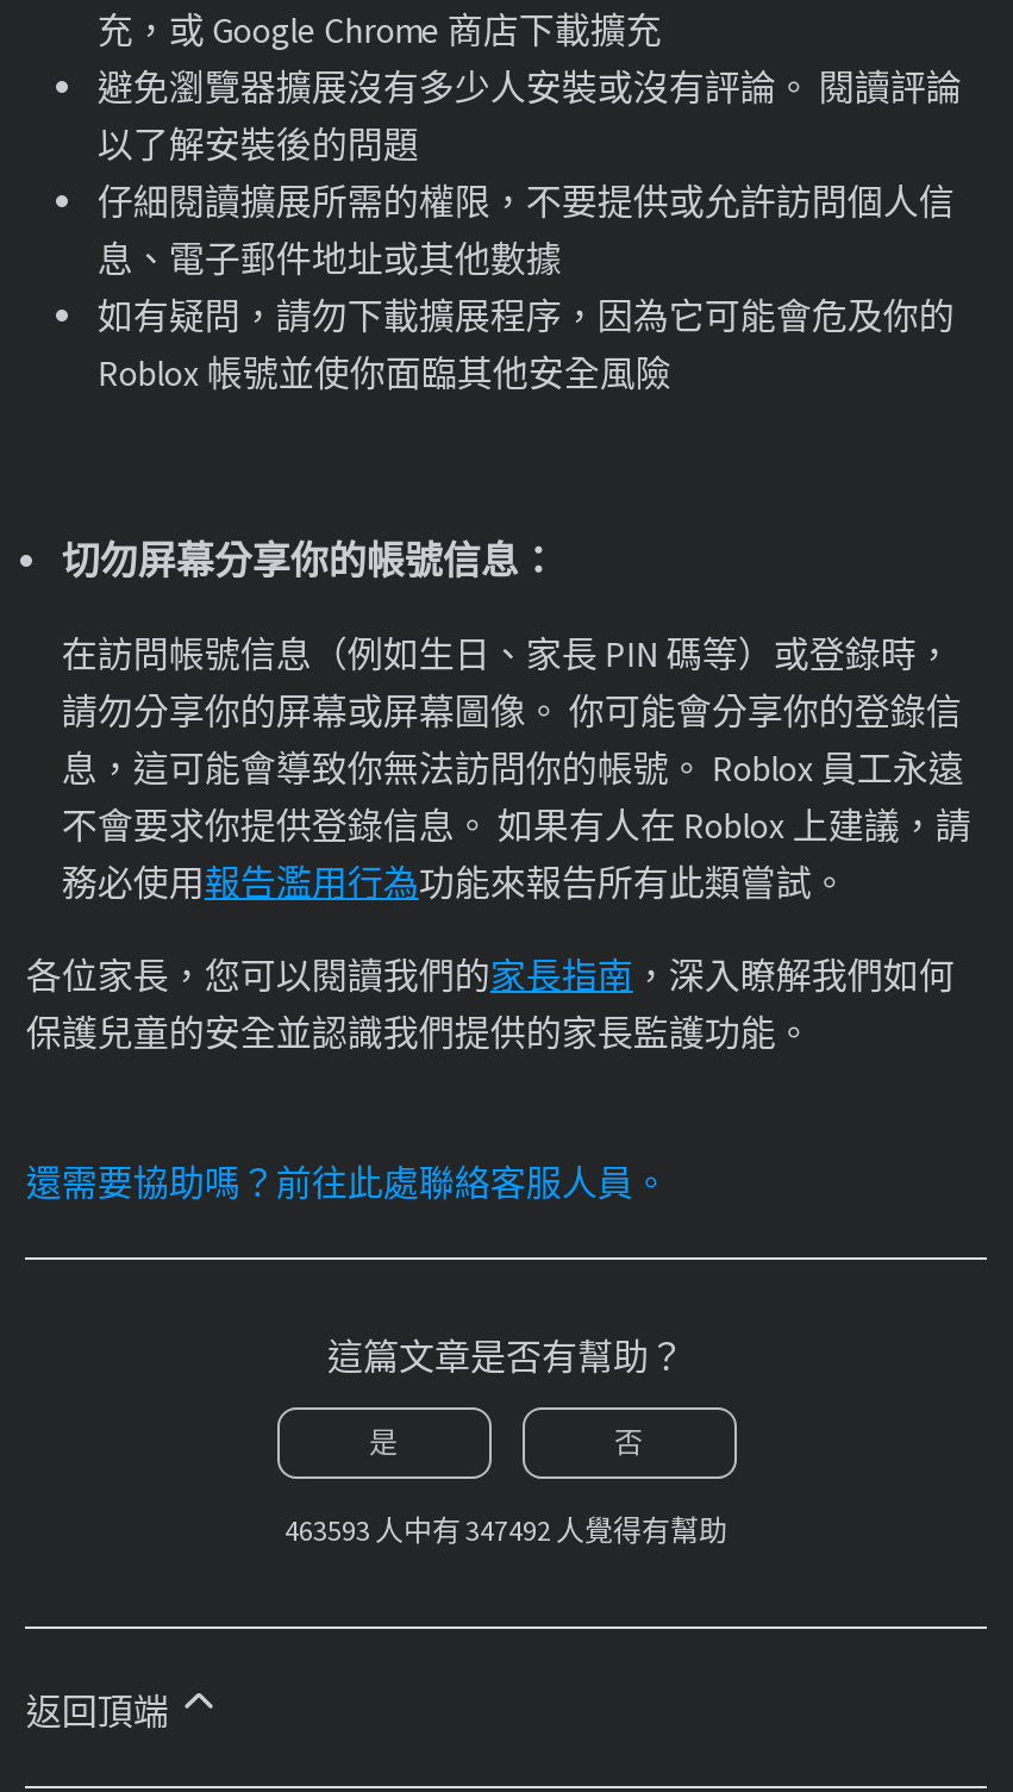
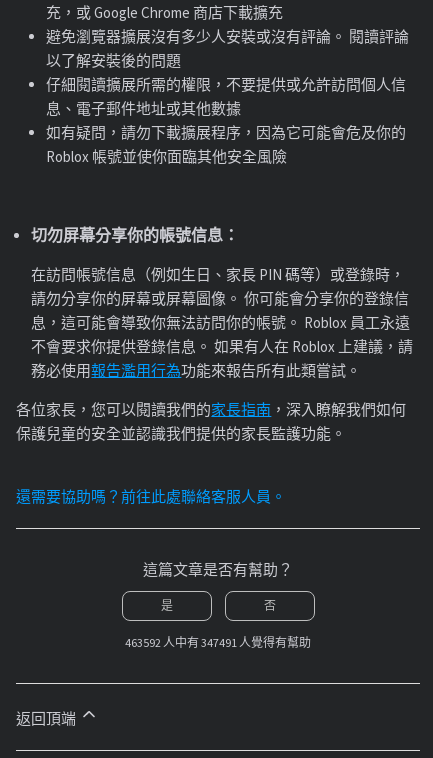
[284,1512,727,1548] 463593 人中有 347492 人覺得有幫助 -> [125,635,311,650] 463592 人中有 347491 人覺得有幫助

